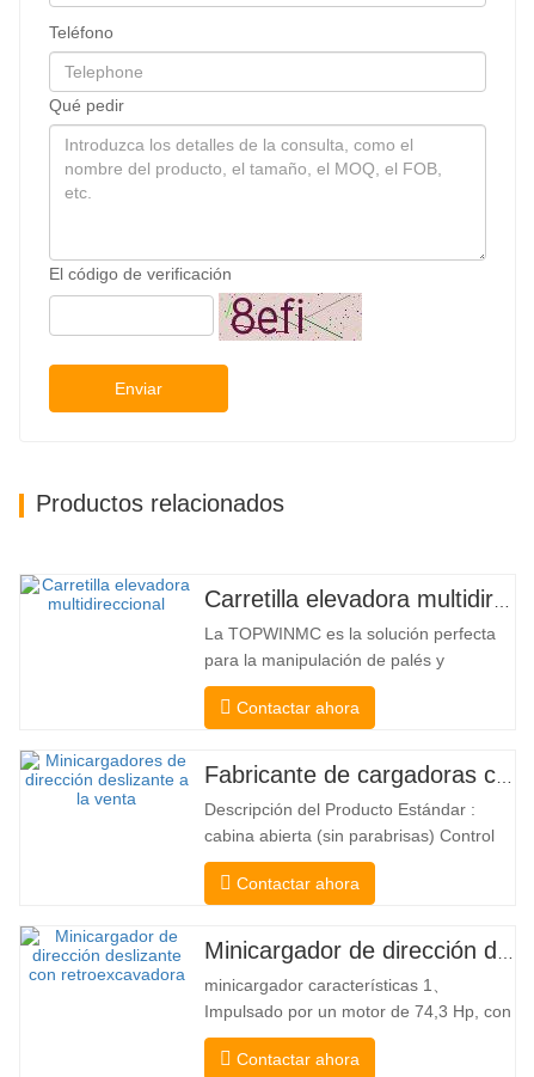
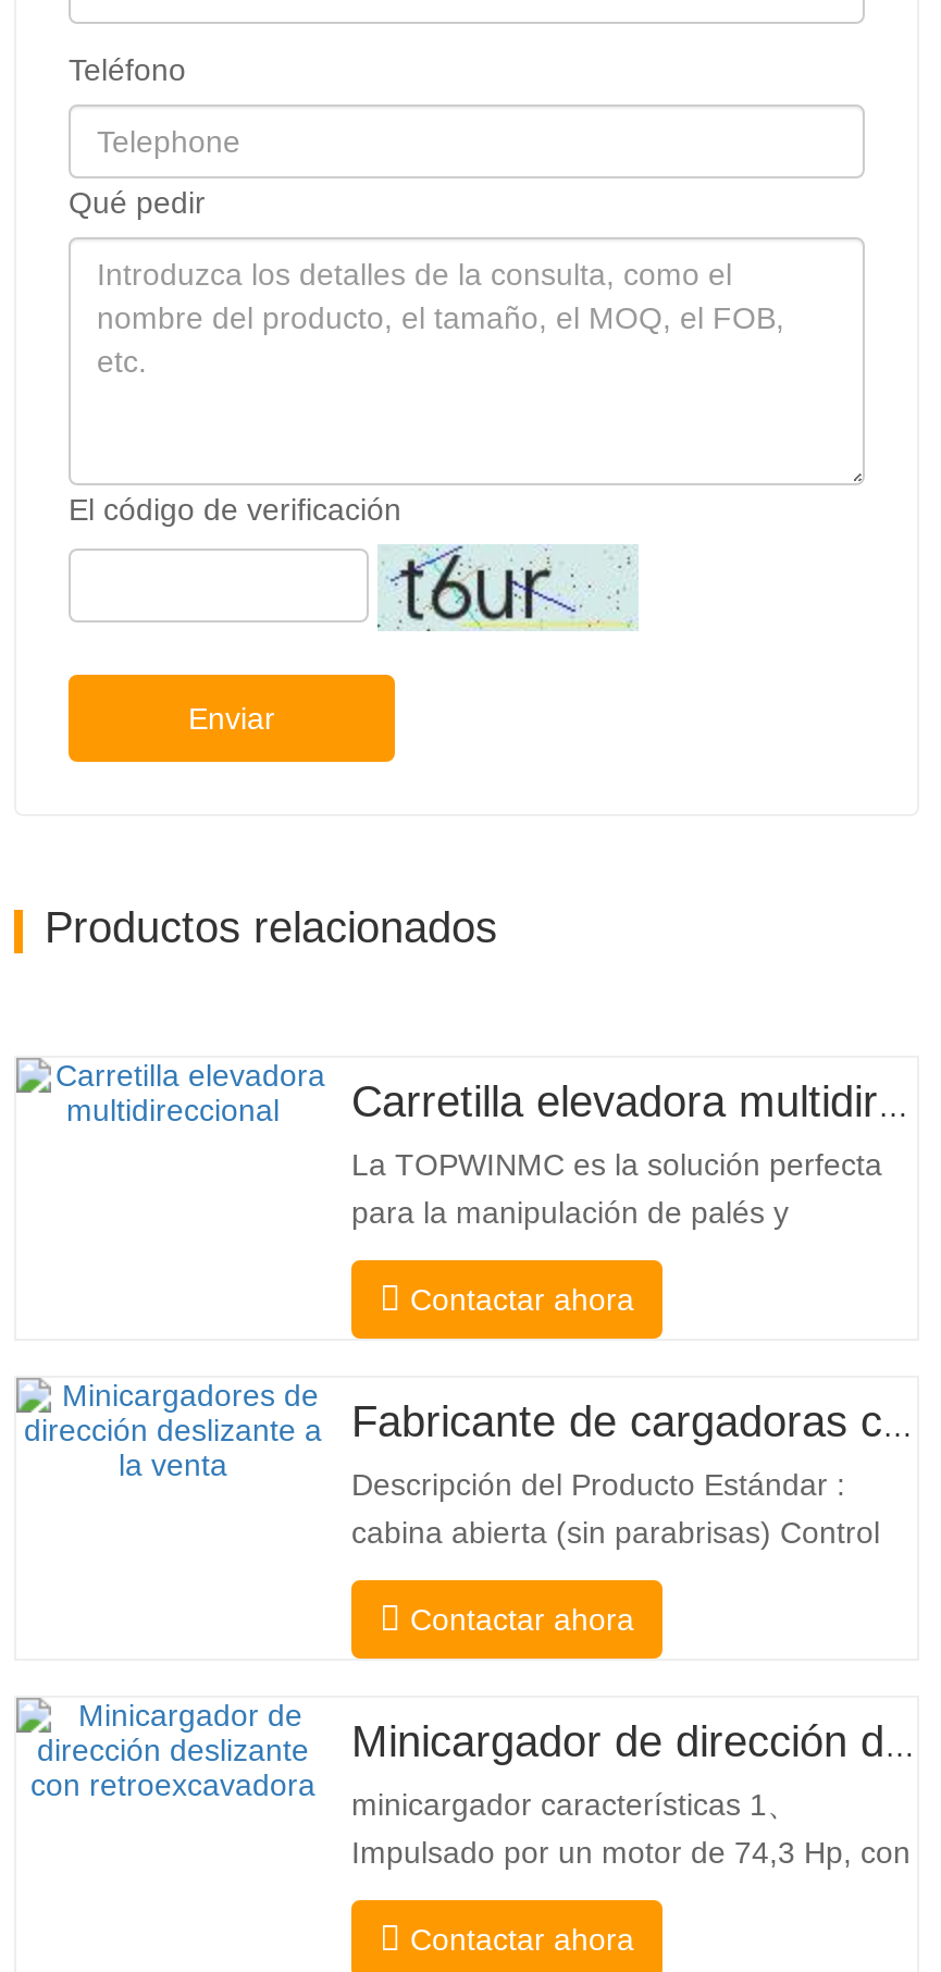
[220,294,362,341] [image] -> [377,546,634,627] [image]

